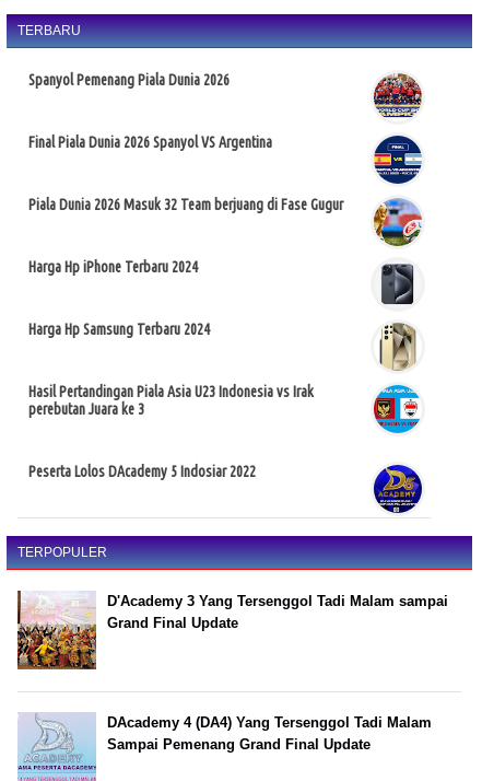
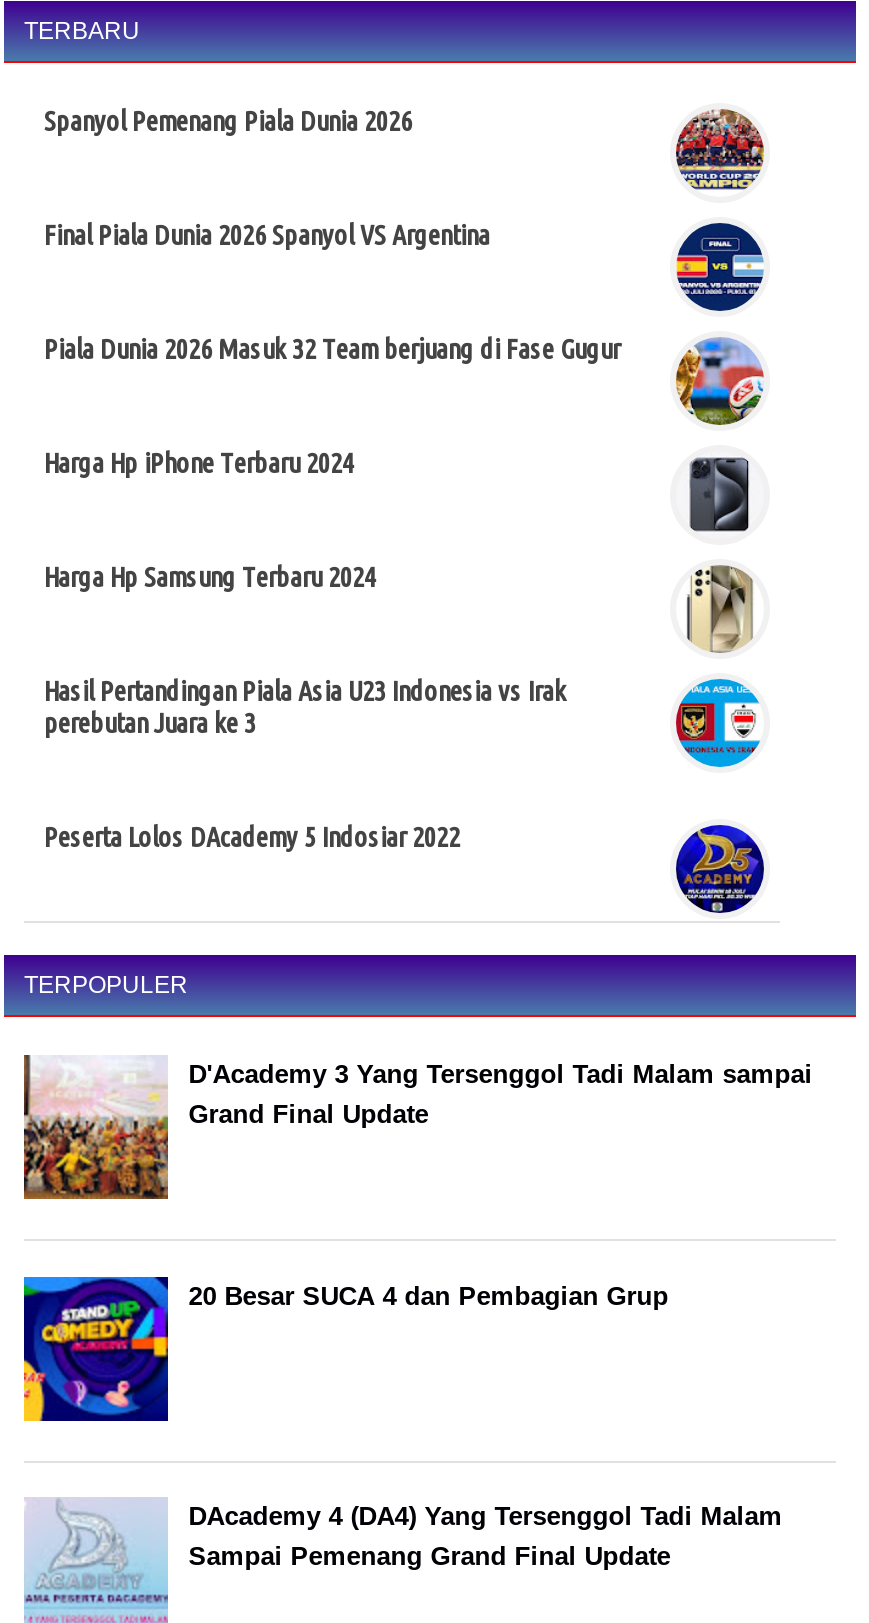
none -> [22,1275,668,1423] [image] | 20 Besar SUCA 4 dan Pembagian Grup

